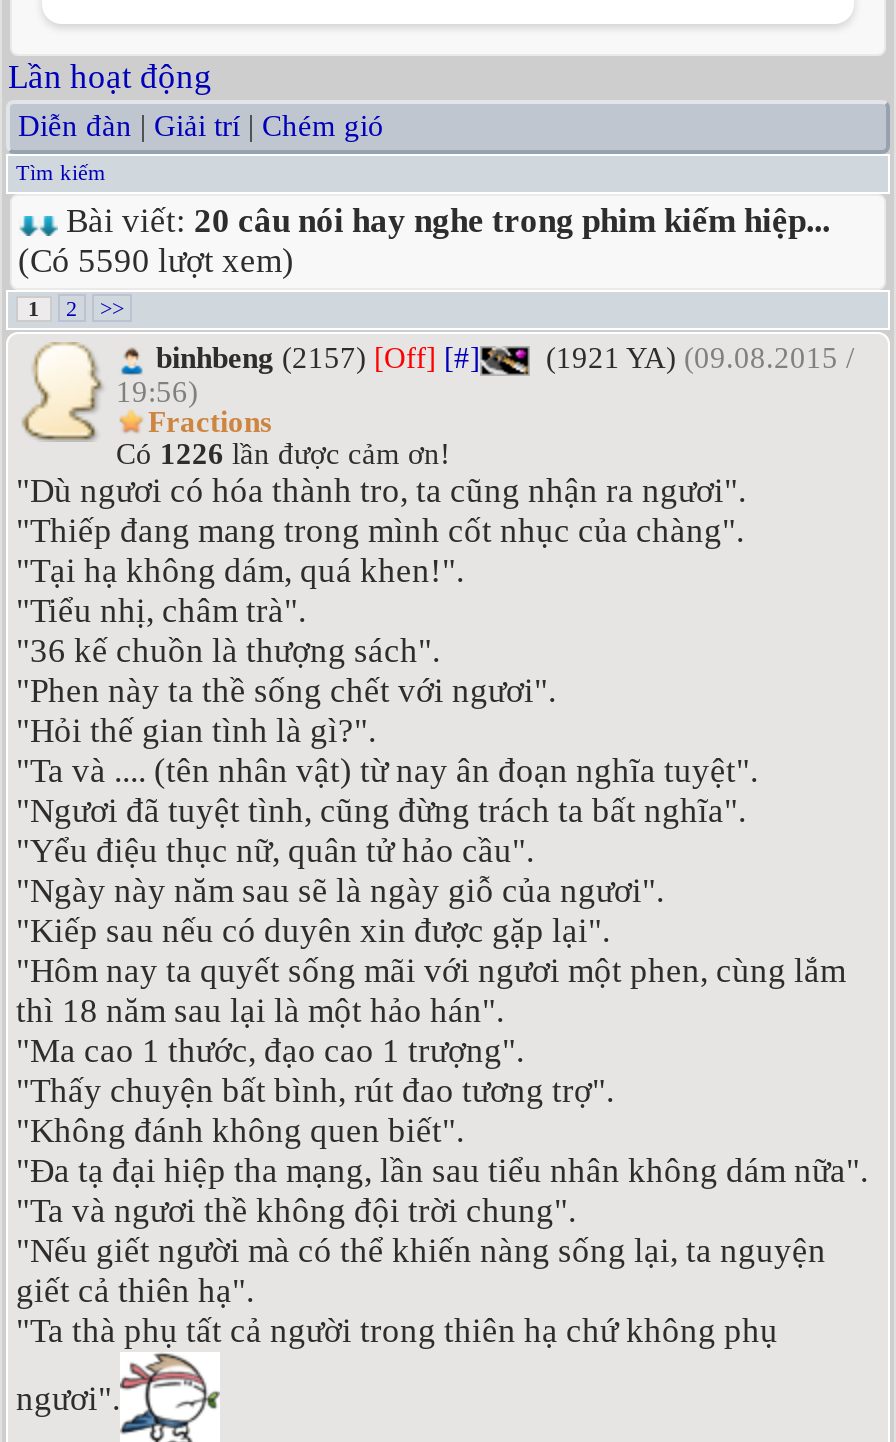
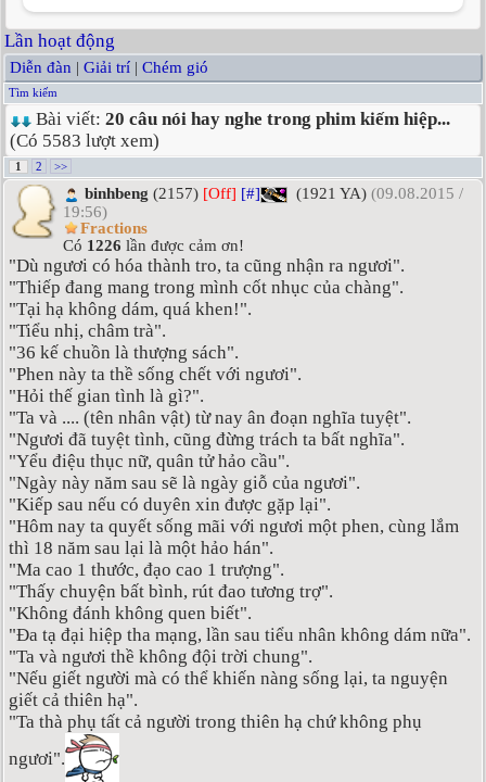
[18,243,294,281] (Có 5590 lượt xem) -> [10,131,159,151] (Có 5583 lượt xem)

